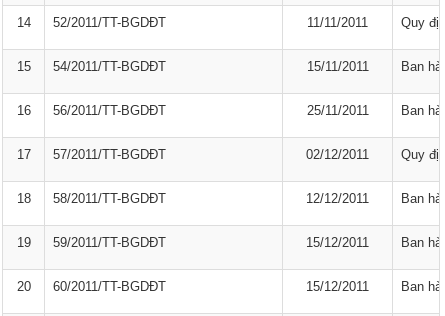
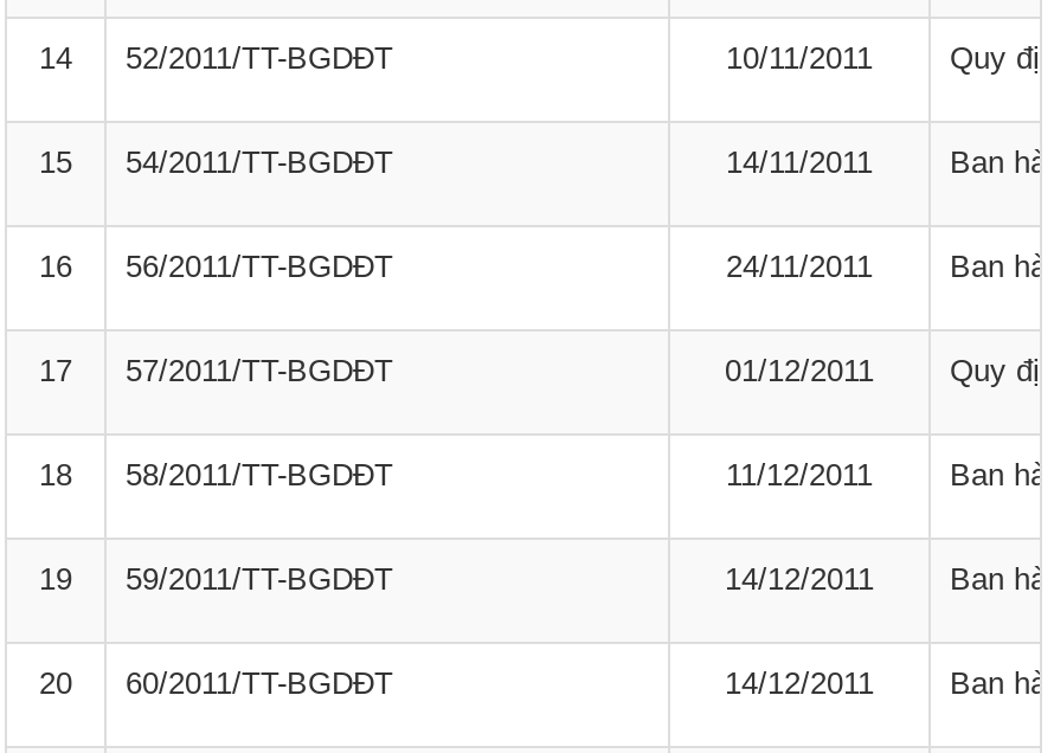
[307,15,368,30] 11/11/2011 -> [726,40,873,76] 10/11/2011
[306,59,368,74] 15/11/2011 -> [726,144,873,180] 14/11/2011
[306,103,368,118] 25/11/2011 -> [726,249,873,284] 24/11/2011
[306,147,369,162] 02/12/2011 -> [725,353,874,388] 01/12/2011
[306,191,369,206] 12/12/2011 -> [726,457,873,493] 11/12/2011
[306,235,369,250] 15/12/2011 -> [725,561,874,597] 14/12/2011
[306,279,369,294] 15/12/2011 -> [725,665,874,701] 14/12/2011

